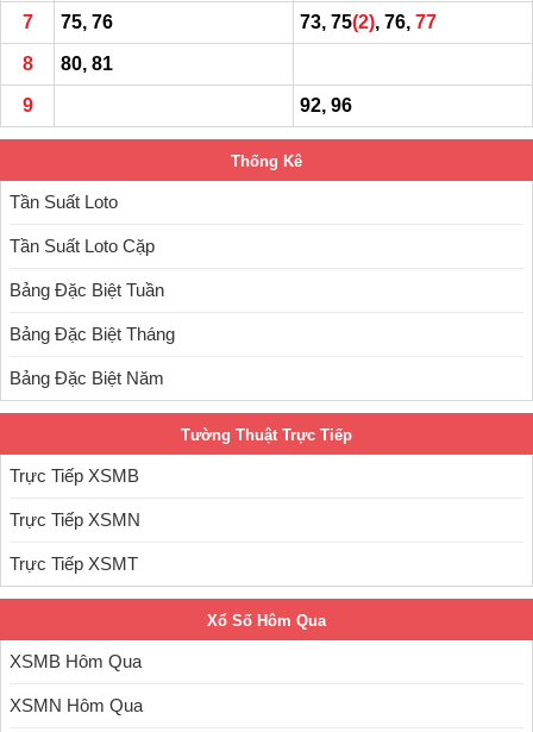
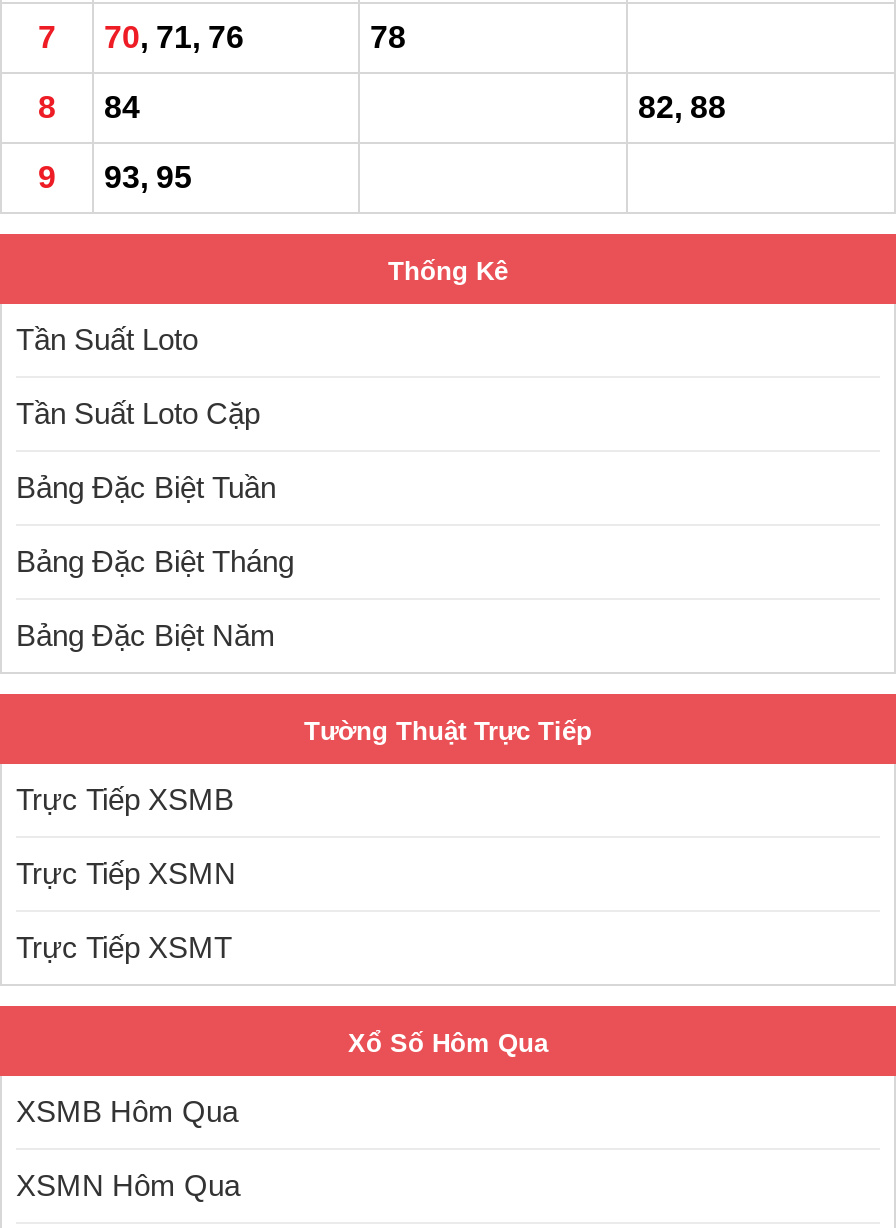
[61,12,437,32] 75, 76 | 73, 75(2), 76, 77 -> [104,20,406,54] 70, 71, 76 | 78
[61,54,113,74] 80, 81 -> [104,90,726,124] 84 | 82, 88
[300,95,352,115] 92, 96 -> [104,160,192,194] 93, 95

